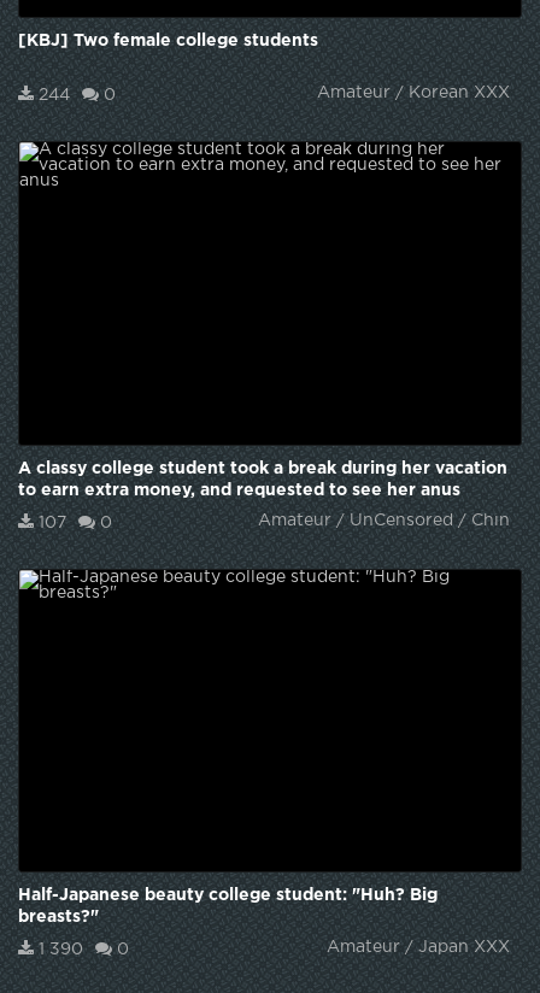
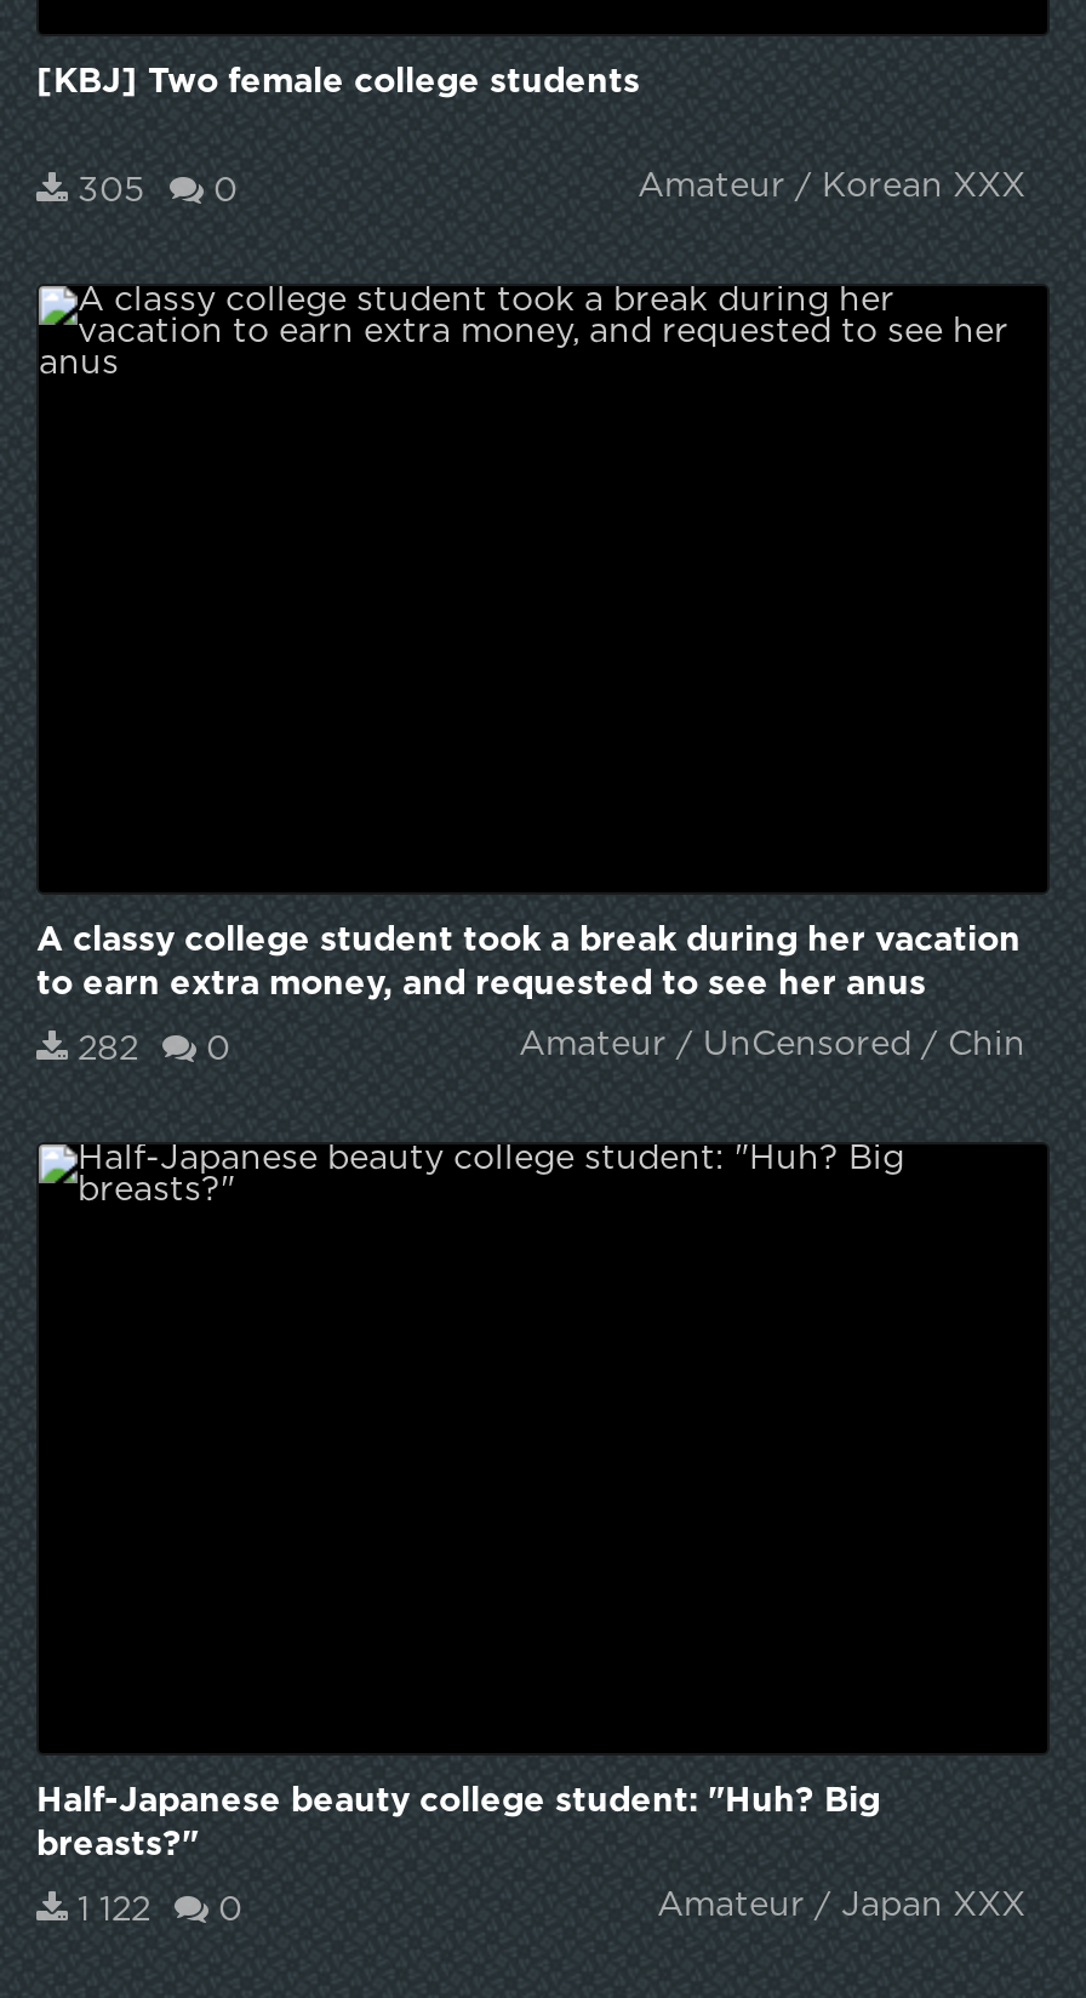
[34,88,70,102] 244 -> [68,177,145,206] 305
[34,515,66,530] 107 -> [68,1037,138,1066] 282
[34,943,129,957] 1 390 0 -> [68,1897,242,1926] 1 122 0

